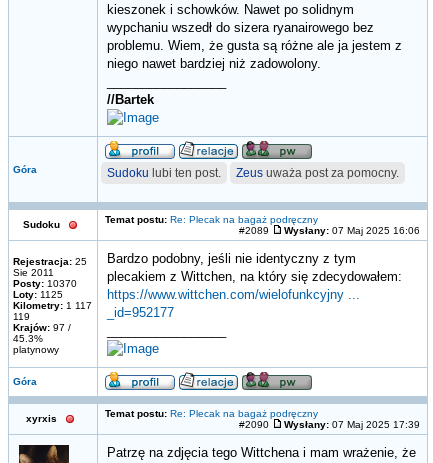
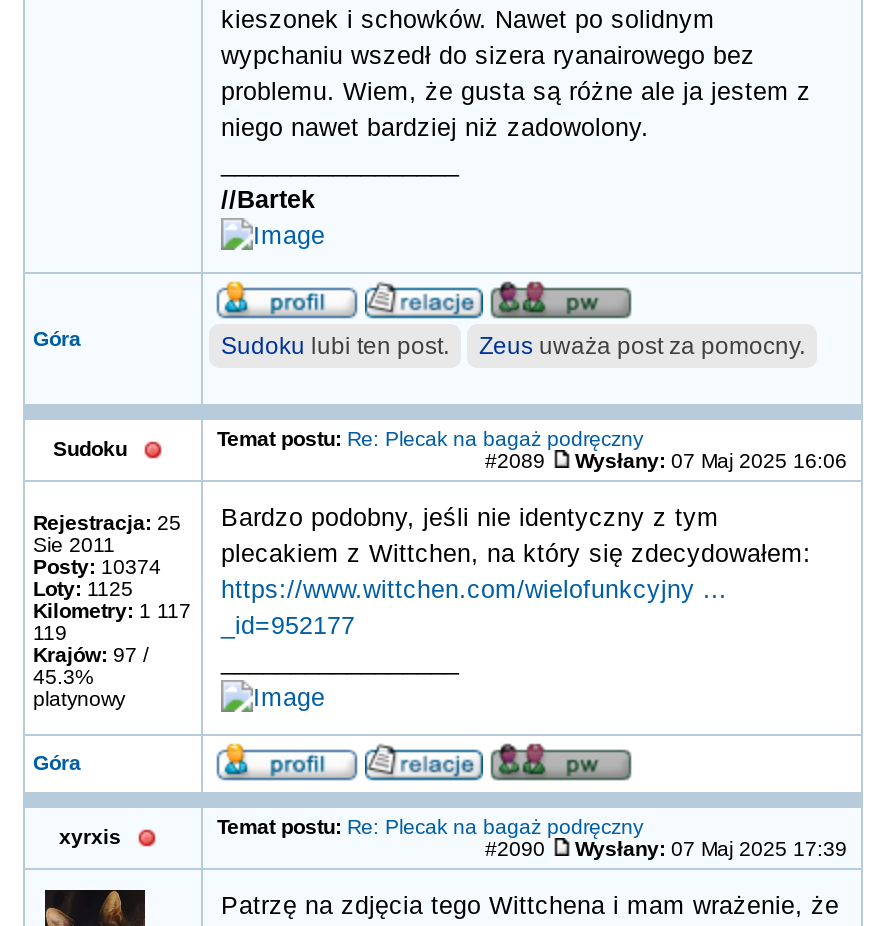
[13,278,77,289] Posty: 10370 -> [33,556,161,578] Posty: 10374

